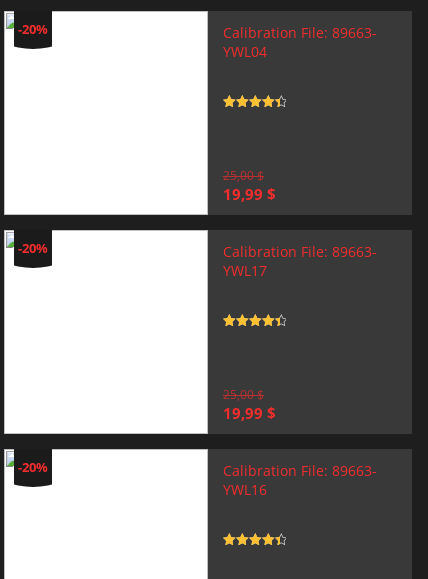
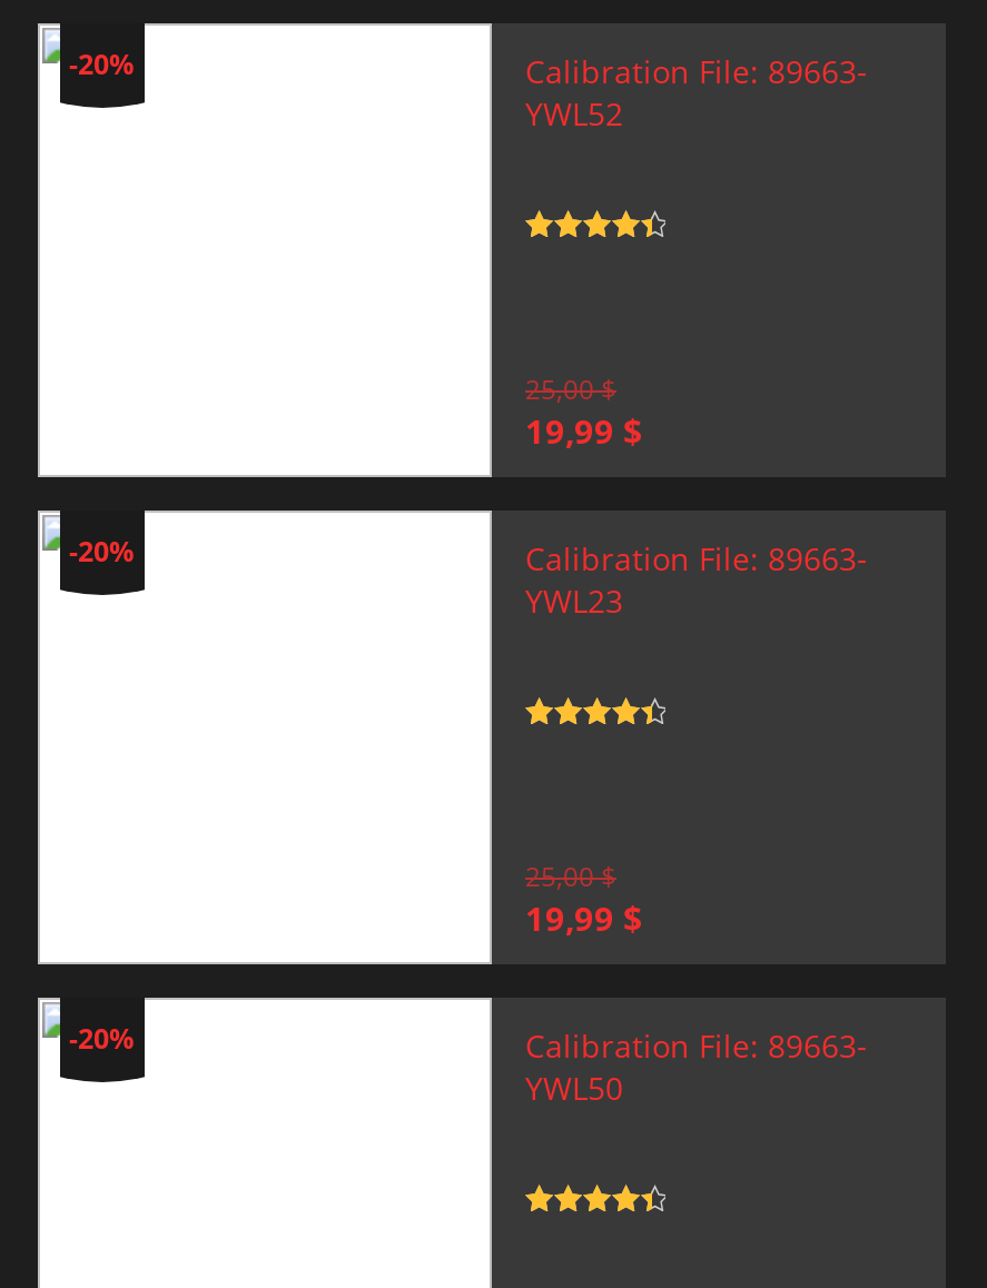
[223,42,267,61] YWL04 -> [525,92,623,135] YWL52
[223,261,267,280] YWL17 -> [525,579,623,622] YWL23
[223,480,267,499] YWL16 -> [525,1067,623,1109] YWL50

